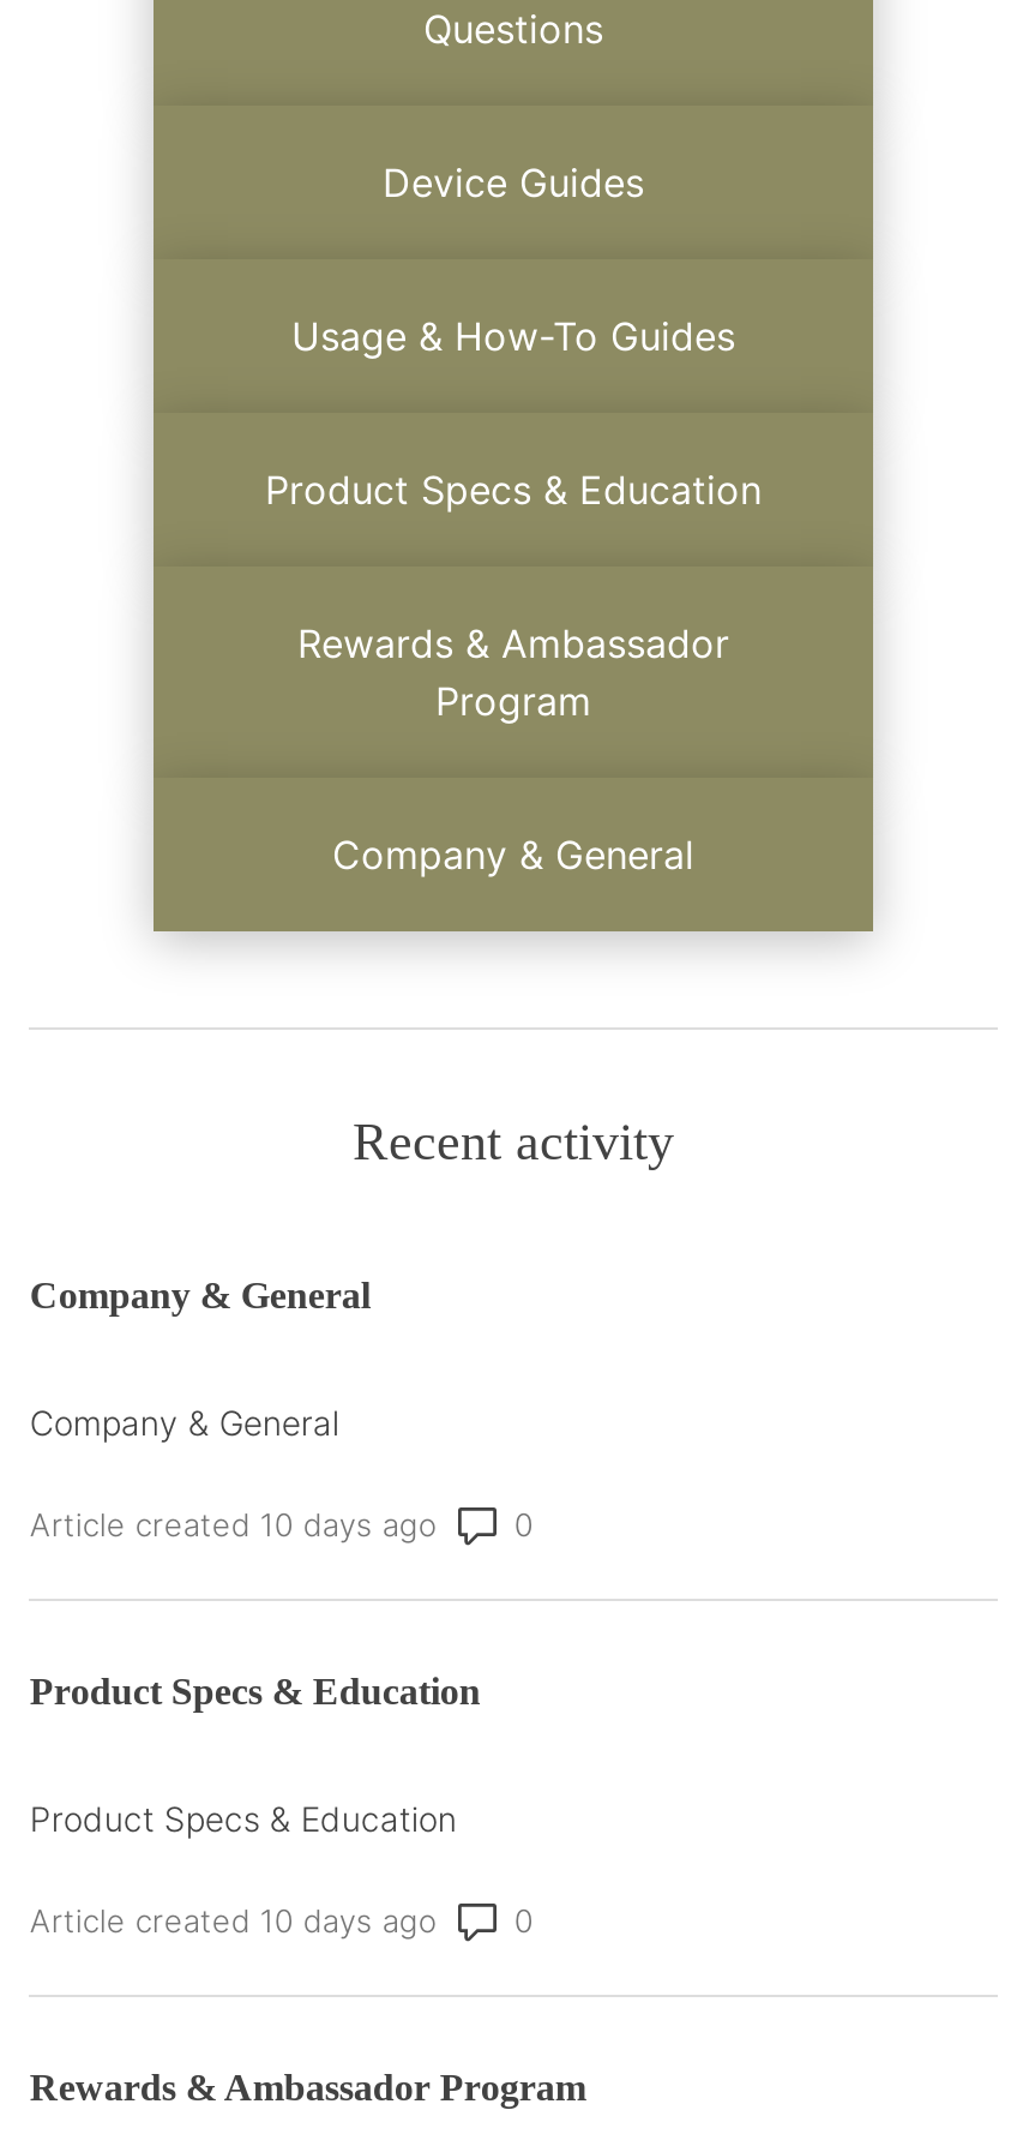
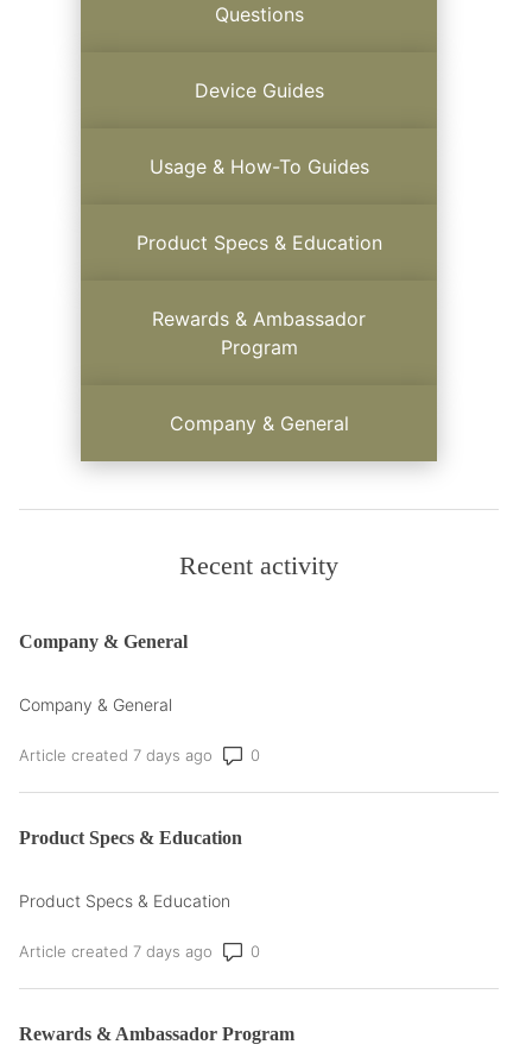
[30,1505,438,1543] Article created 10 days ago -> [19,745,213,765] Article created 7 days ago
[30,1901,438,1940] Article created 10 days ago -> [19,942,213,961] Article created 7 days ago

